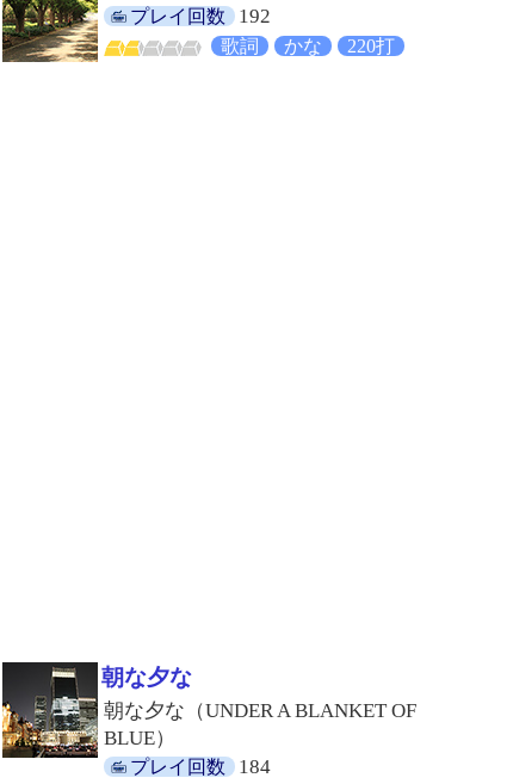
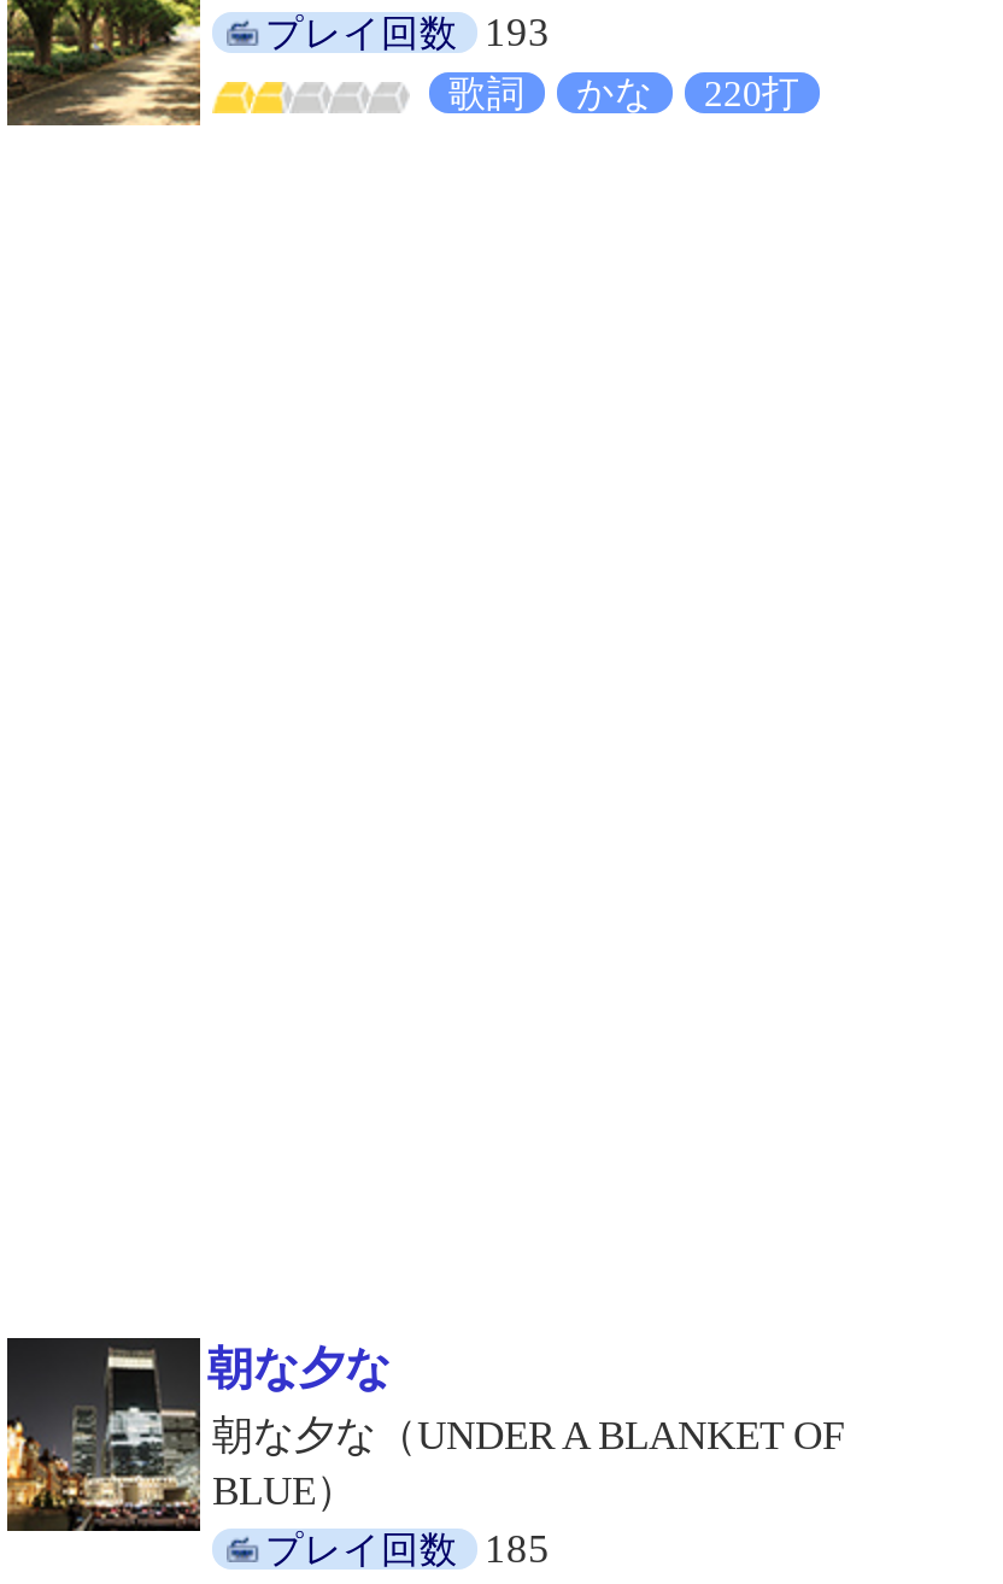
[130,5,271,27] プレイ回数 192 -> [265,10,550,55] プレイ回数 193
[130,755,271,778] プレイ回数 184 -> [265,1526,550,1572] プレイ回数 185

